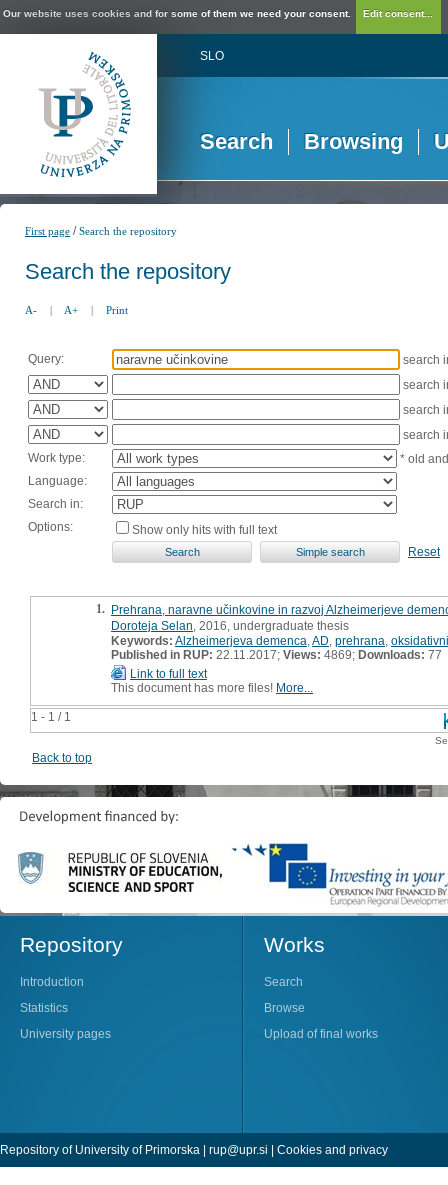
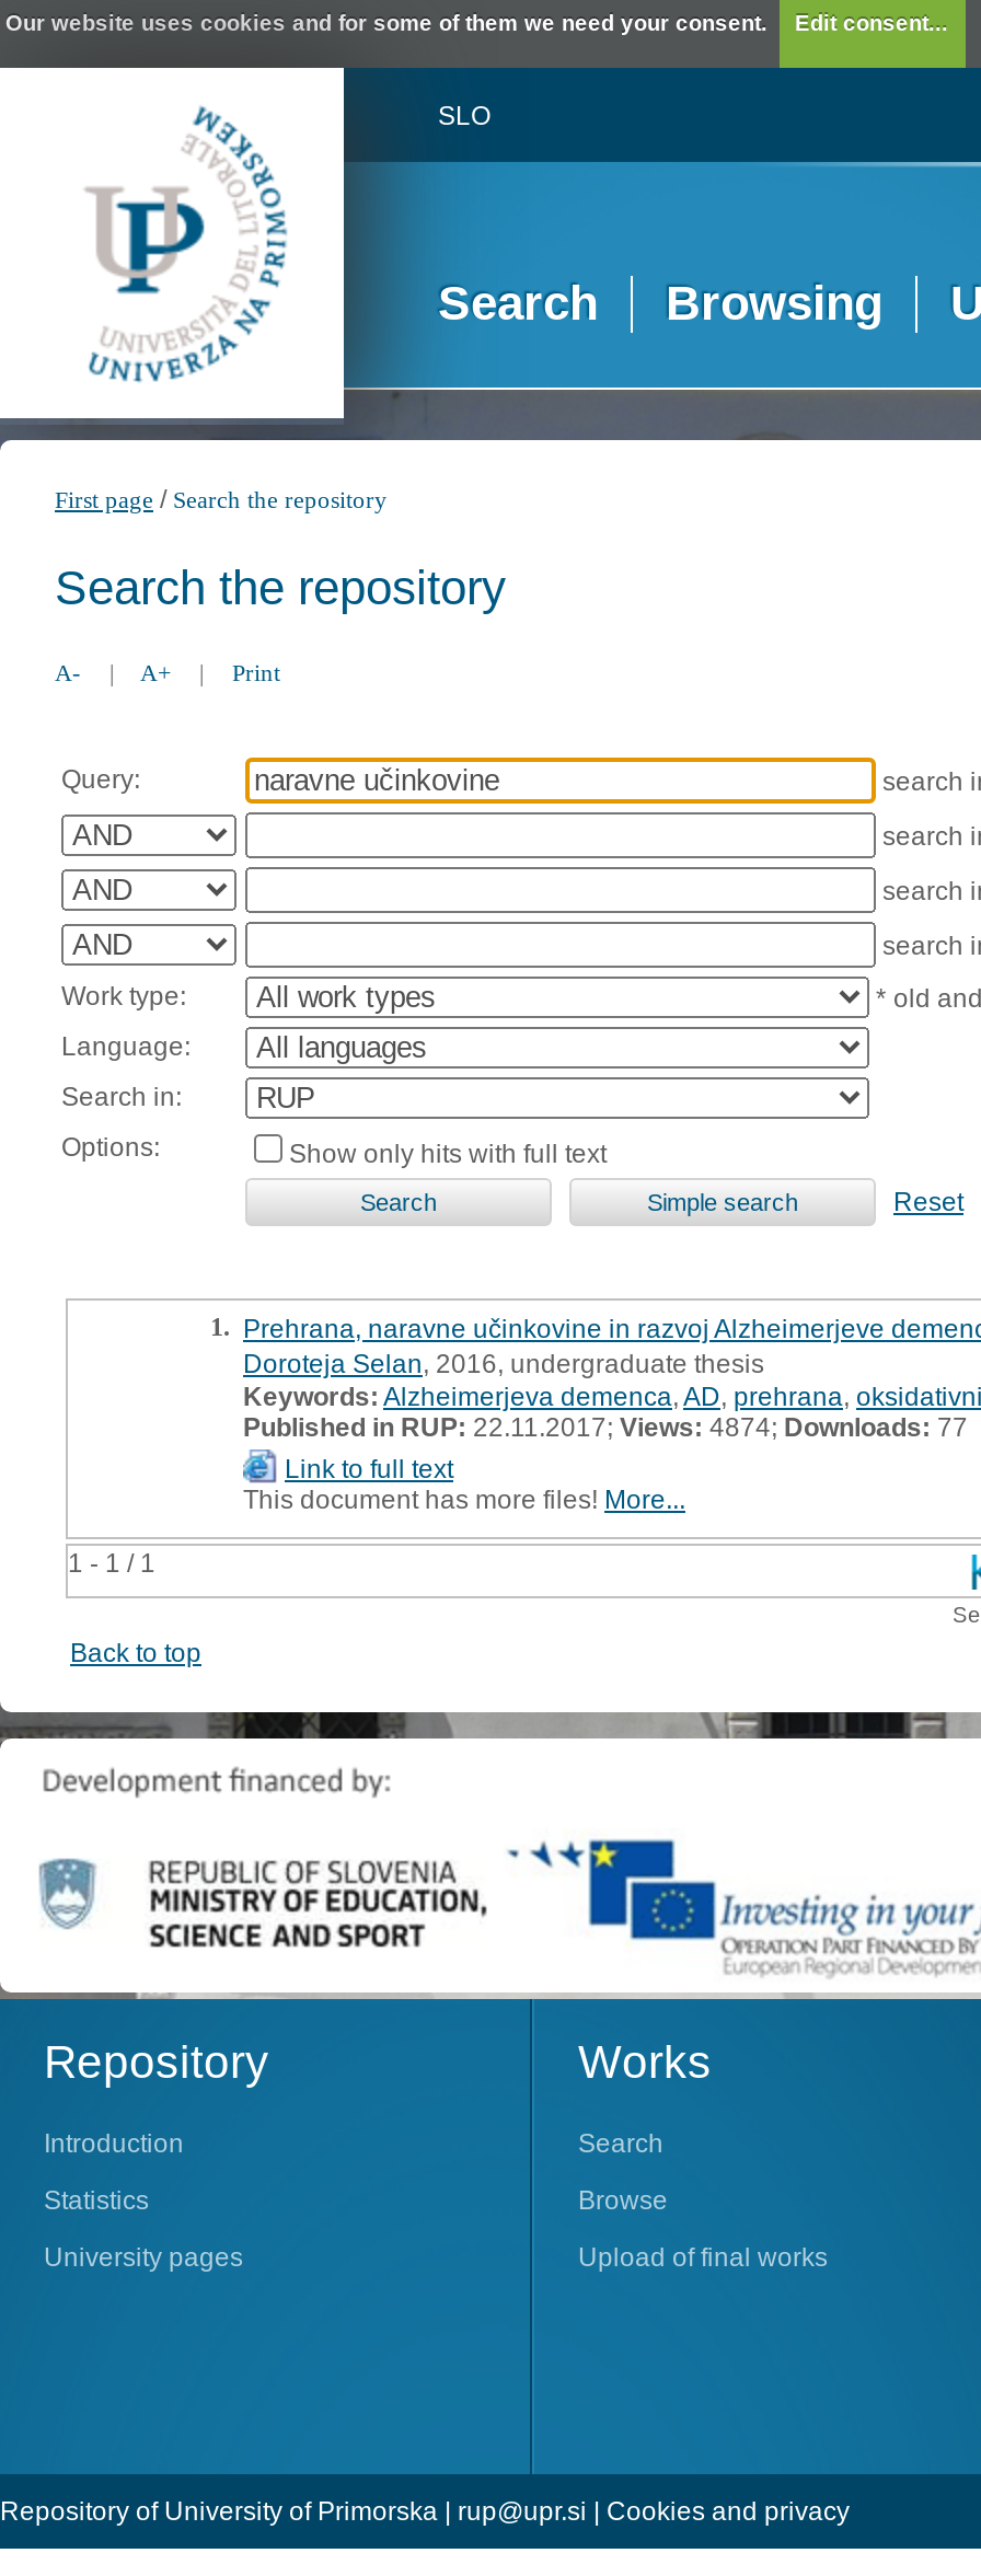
[111,647,442,661] Published in RUP:22.11.2017;Views:4869;Downloads:77 -> [243,1411,968,1442] Published in RUP:22.11.2017;Views:4874;Downloads:77

